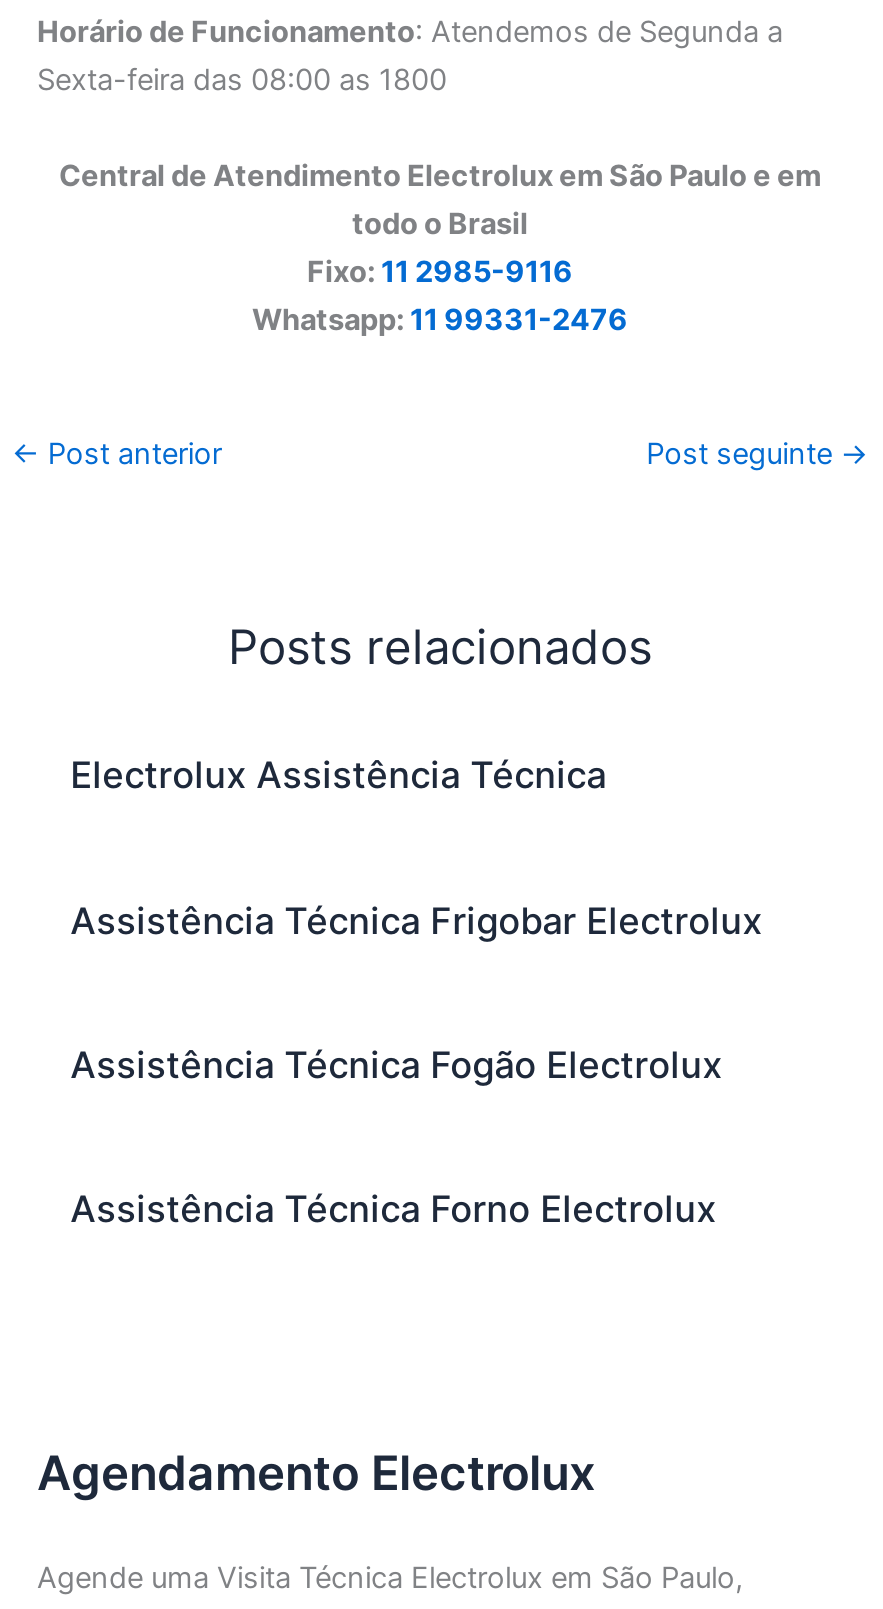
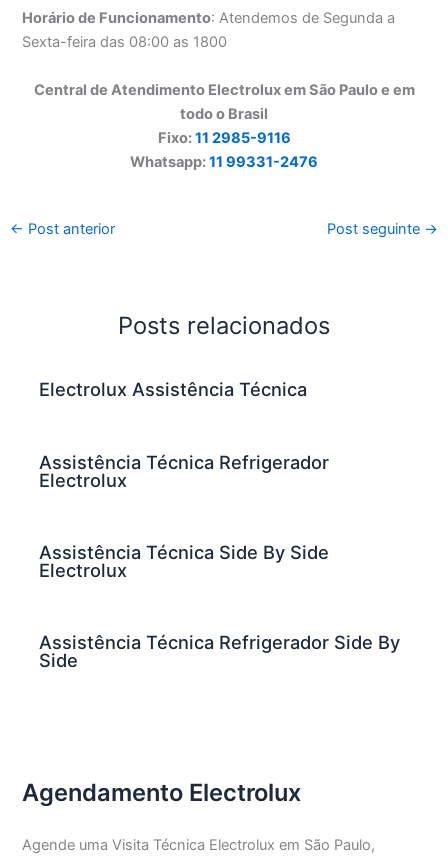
[70,897,762,941] Assistência Técnica Frigobar Electrolux -> [39,451,329,491] Assistência Técnica Refrigerador | Electrolux
[70,1042,722,1086] Assistência Técnica Fogão Electrolux -> [39,541,329,581] Assistência Técnica Side By Side | Electrolux
[70,1186,716,1230] Assistência Técnica Forno Electrolux -> [39,631,400,671] Assistência Técnica Refrigerador Side By | Side

